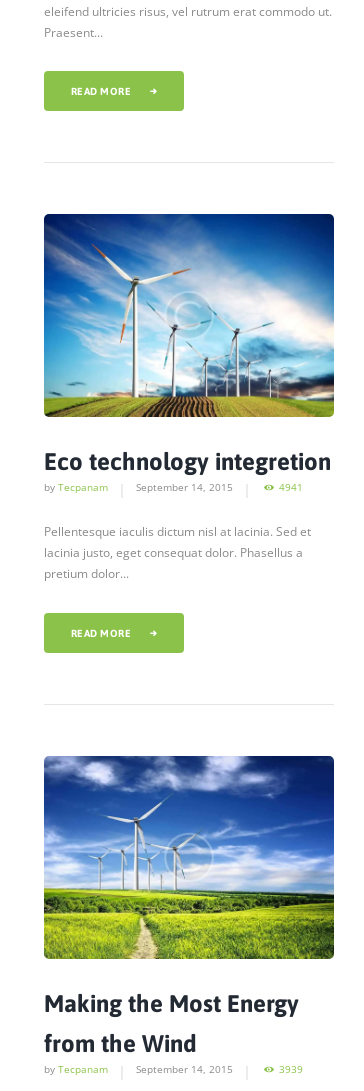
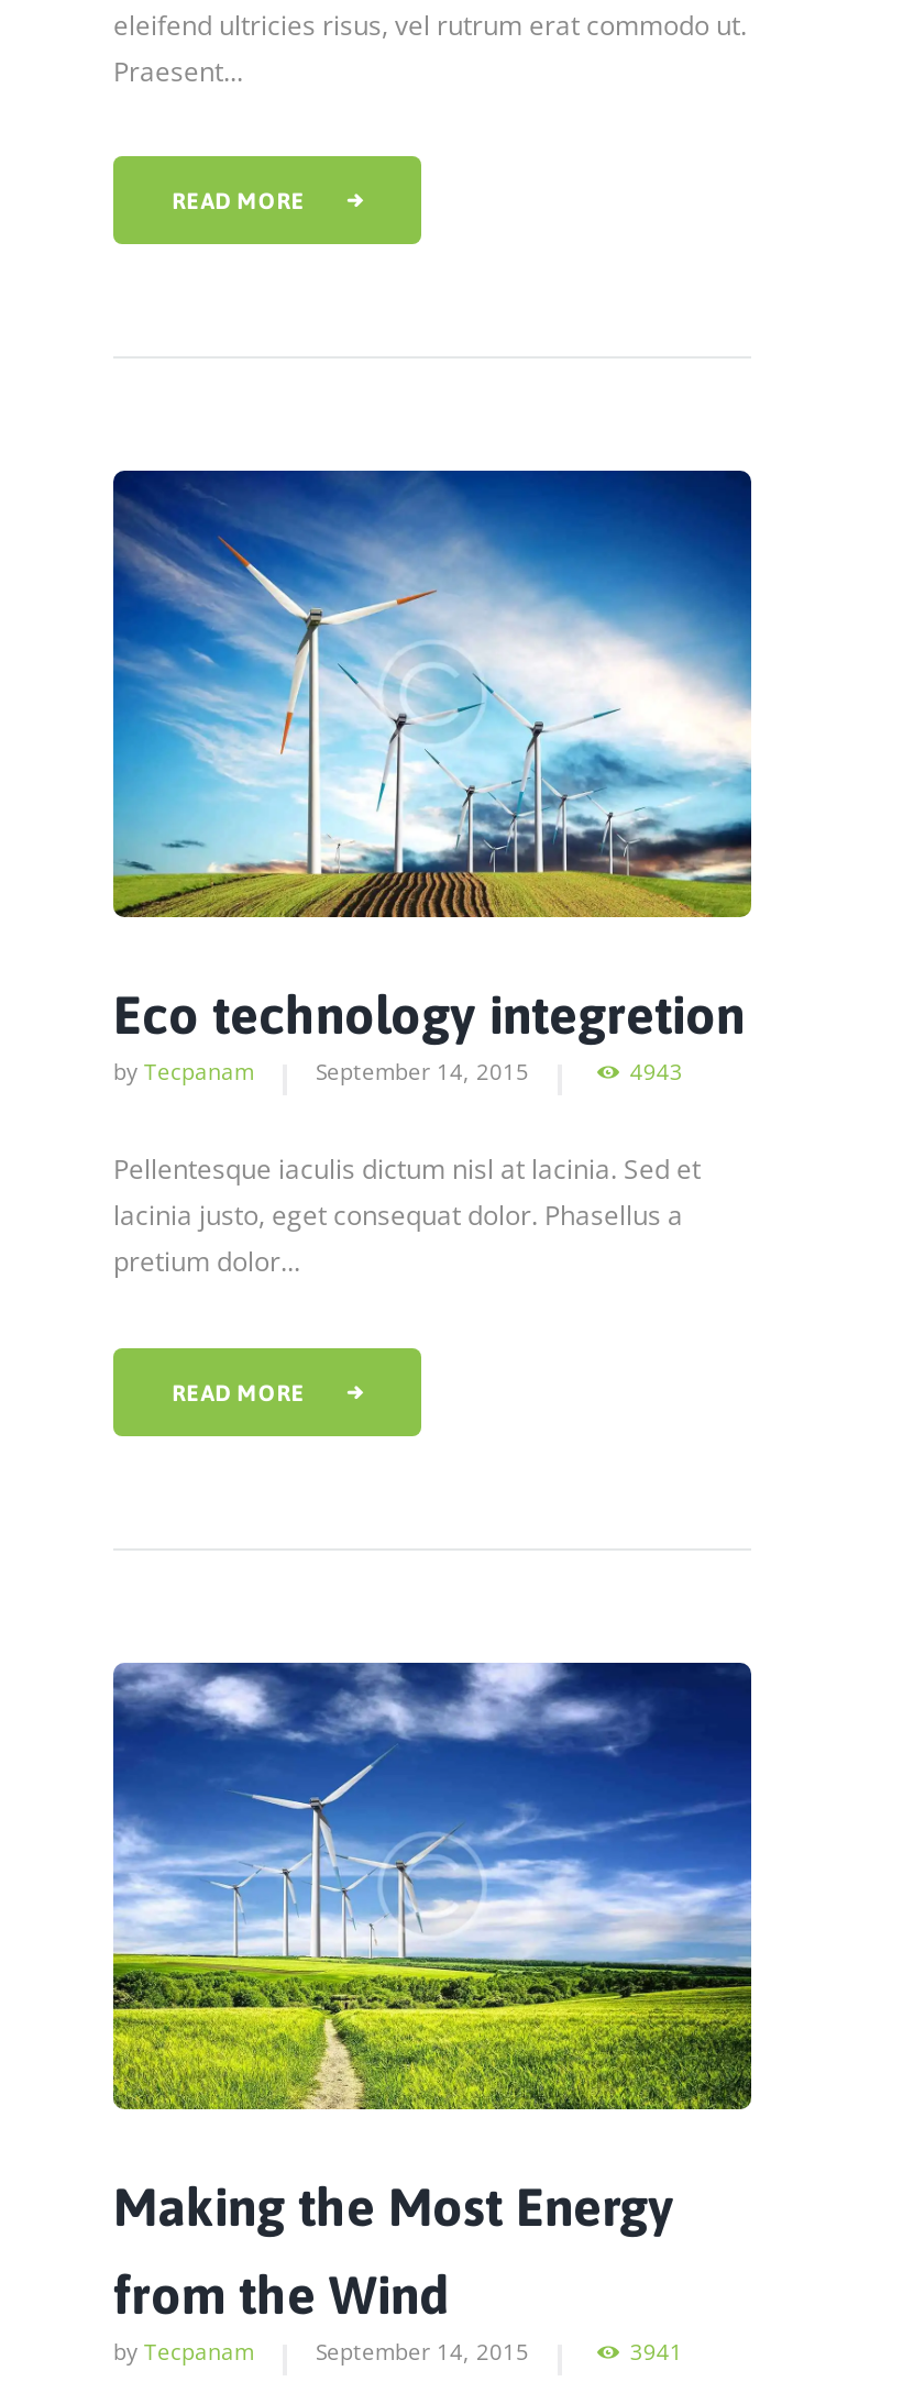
[279,480,303,494] 4941 -> [630,1057,683,1087] 4943
[279,1062,303,1076] 3939 -> [630,2336,683,2367] 3941

